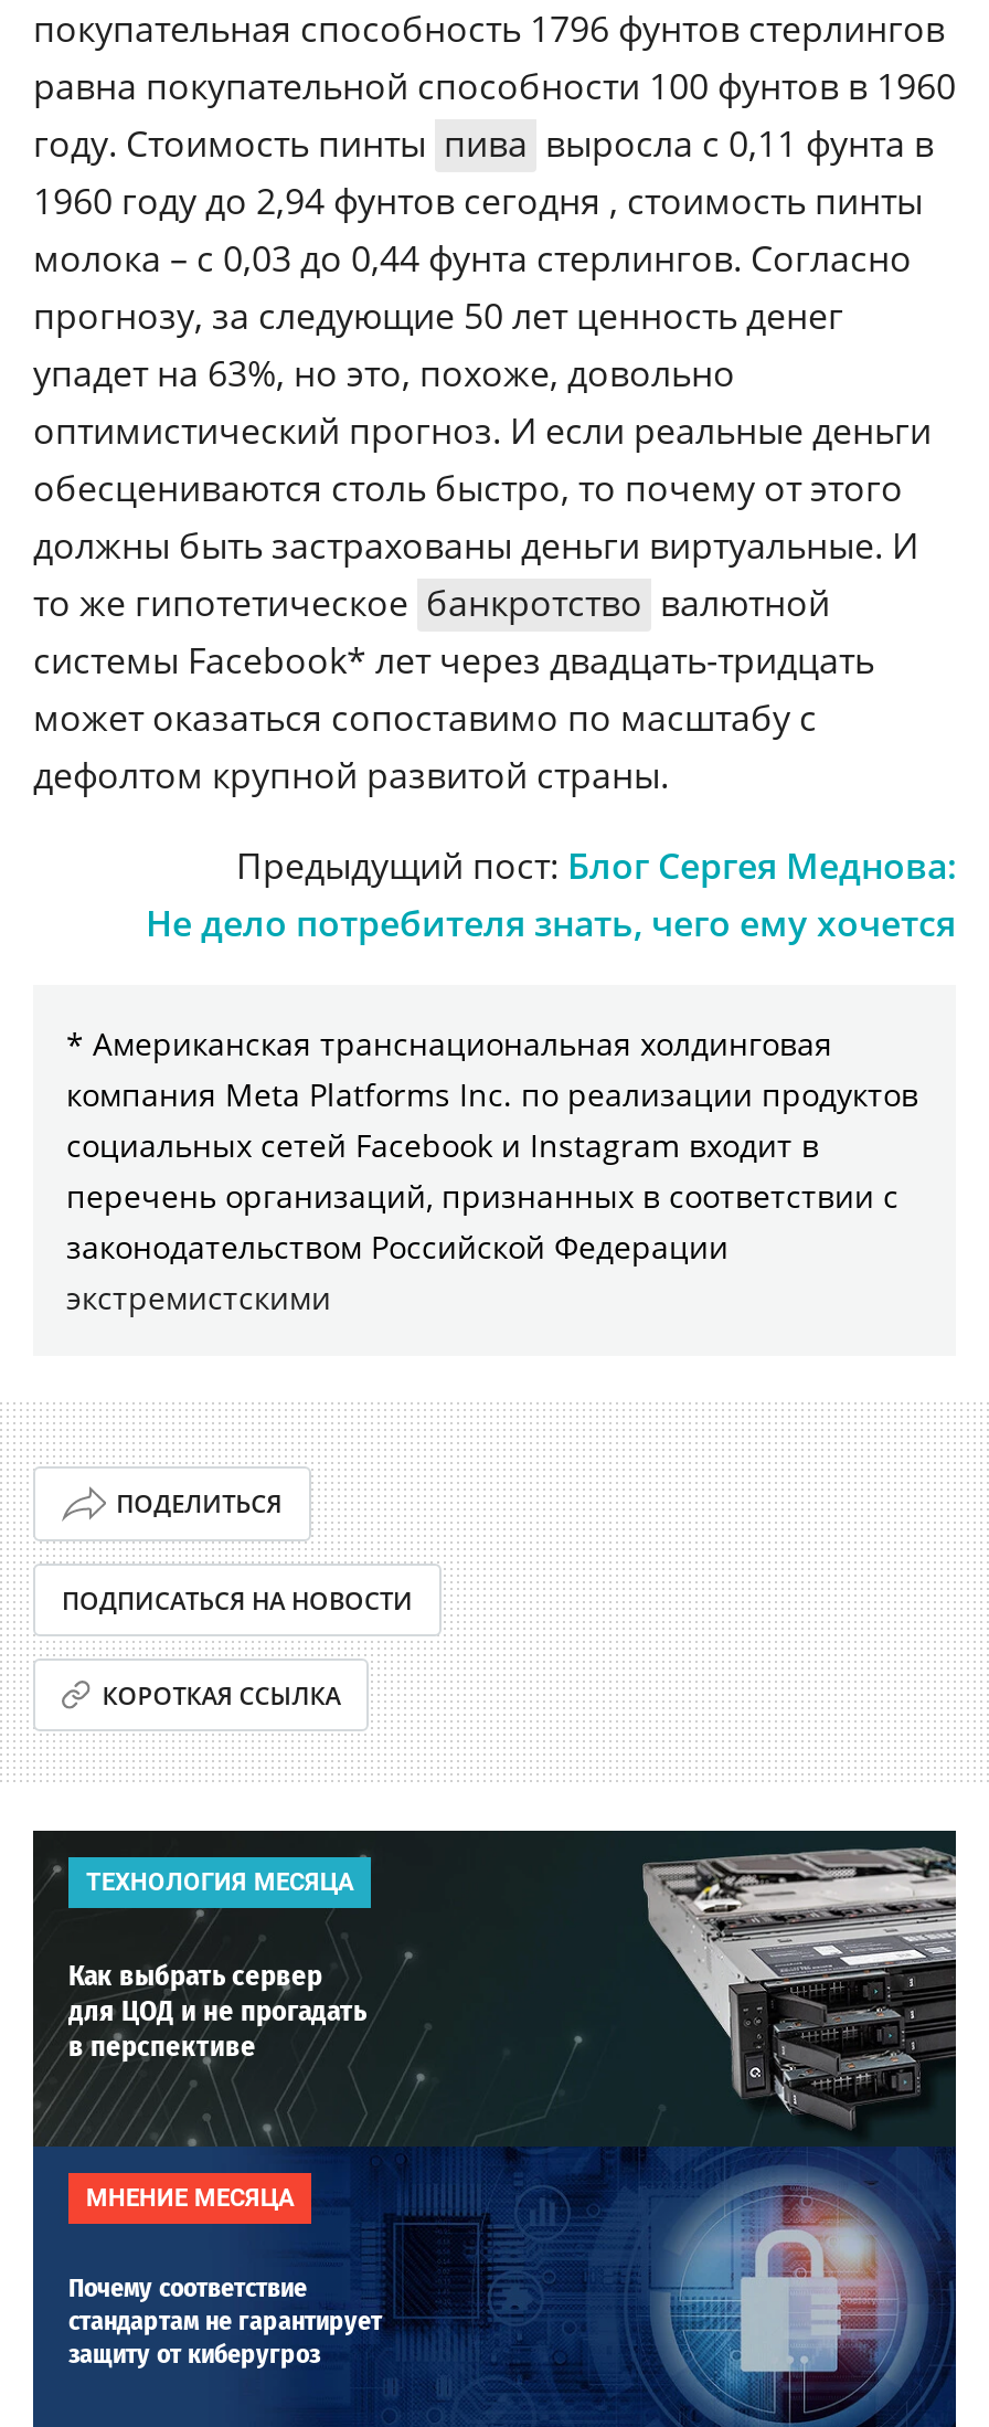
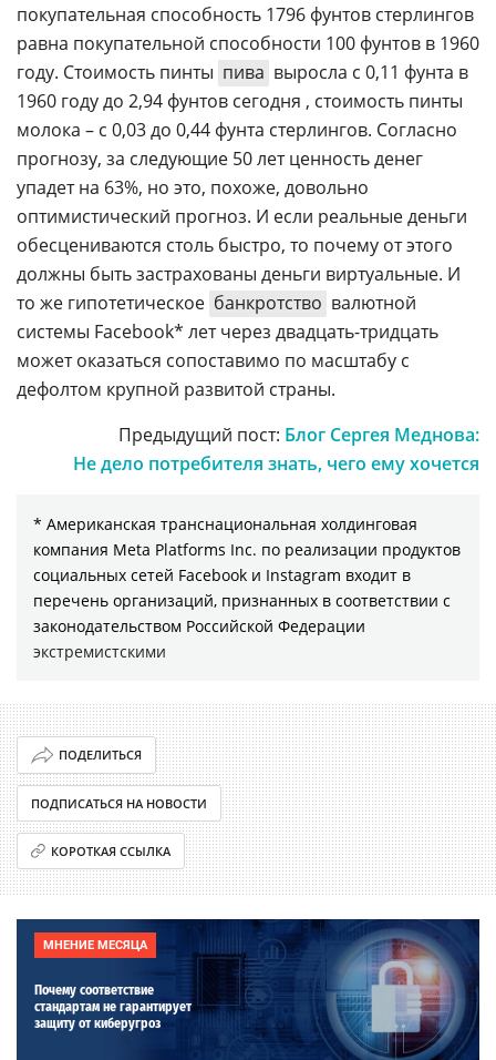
[33,1831,956,2147] [image] | ТЕХНОЛОГИЯ МЕСЯЦА | Как выбрать сервер | для ЦОД и не прогадать | в перспективе -> none

